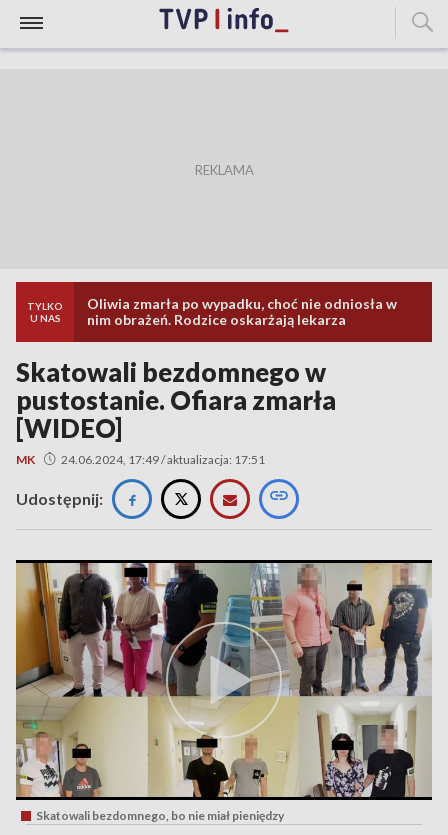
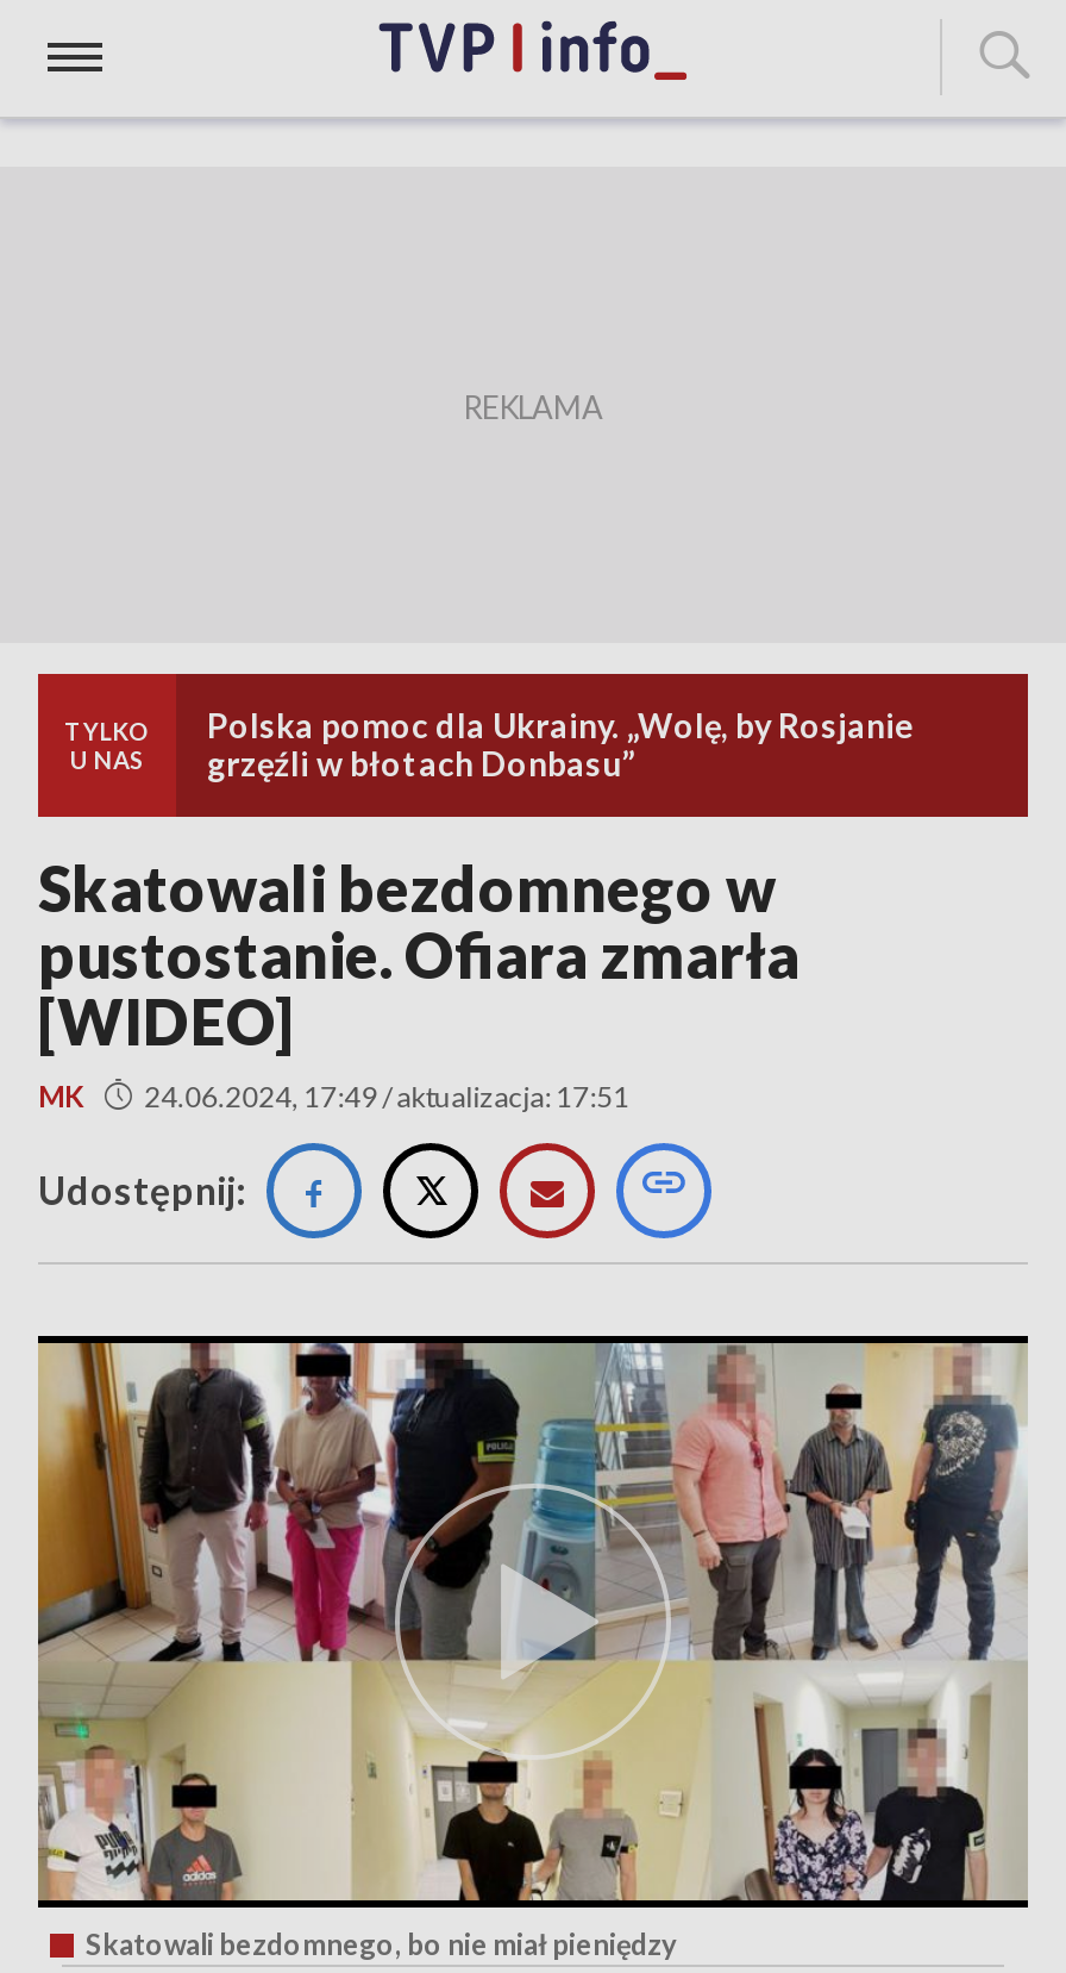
[87,295,397,328] Oliwia zmarła po wypadku, choć nie odniosła w | nim obrażeń. Rodzice oskarżają lekarza -> [207,705,914,783] Polska pomoc dla Ukrainy. „Wolę, by Rosjanie | grzęźli w błotach Donbasu”

